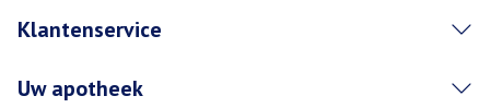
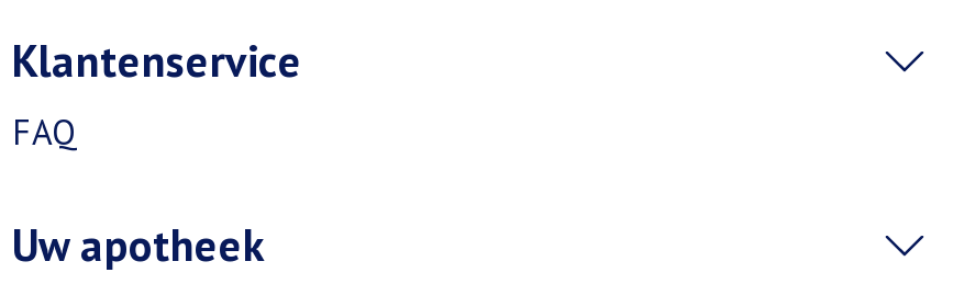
none -> [12,110,76,154] FAQ

